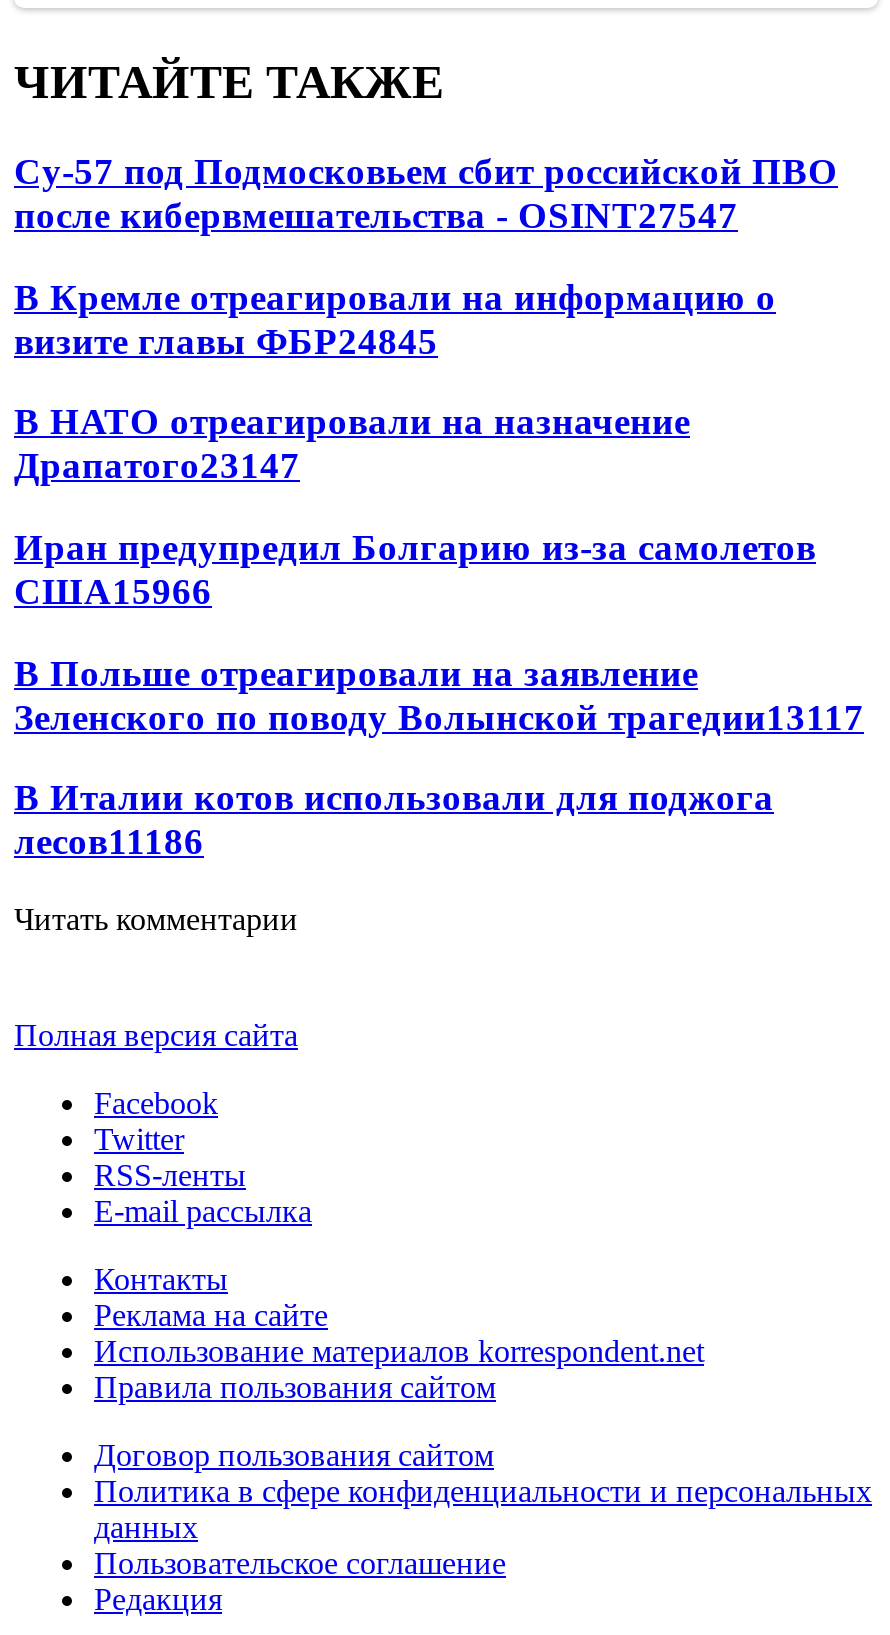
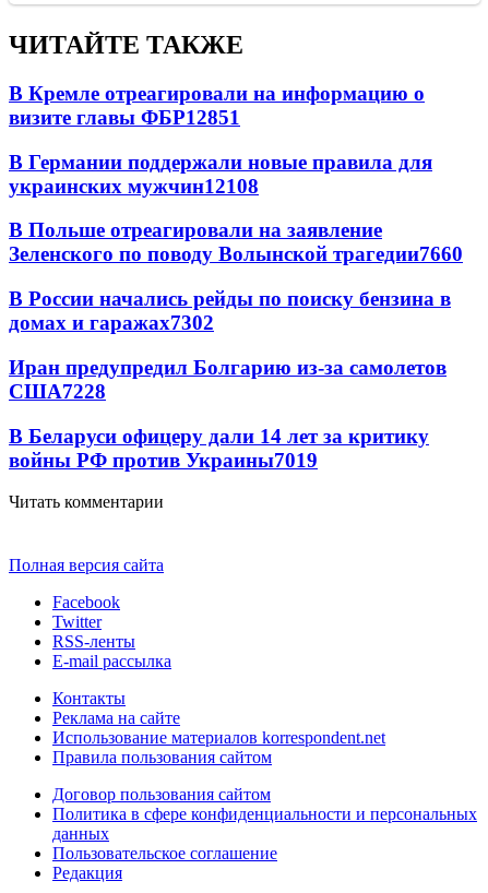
[14,150,838,236] Су-57 под Подмосковьем сбит российской ПВО | после кибервмешательства - OSINT27547 -> none
moved [14,275,776,317] -> [9,82,425,105]: В Кремле отреагировали на информацию о
[14,319,690,612] визите главы ФБР24845 | В НАТО отреагировали на назначение | Драпатого23147 | США15966 -> [9,106,432,197] визите главы ФБР12851 | В Германии поддержали новые правила для | украинских мужчин12108
moved [14,526,816,568] -> [9,356,447,379]: Иран предупредил Болгарию из-за самолетов
moved [14,652,698,694] -> [9,219,382,242]: В Польше отреагировали на заявление
[14,696,864,863] Зеленского по поводу Волынской трагедии13117 | В Италии котов использовали для поджога | лесов11186 -> [9,243,463,471] Зеленского по поводу Волынской трагедии7660 | В России начались рейды по поиску бензина в | домах и гаражах7302 | США7228 | В Беларуси офицеру дали 14 лет за критику | войны РФ против Украины7019

